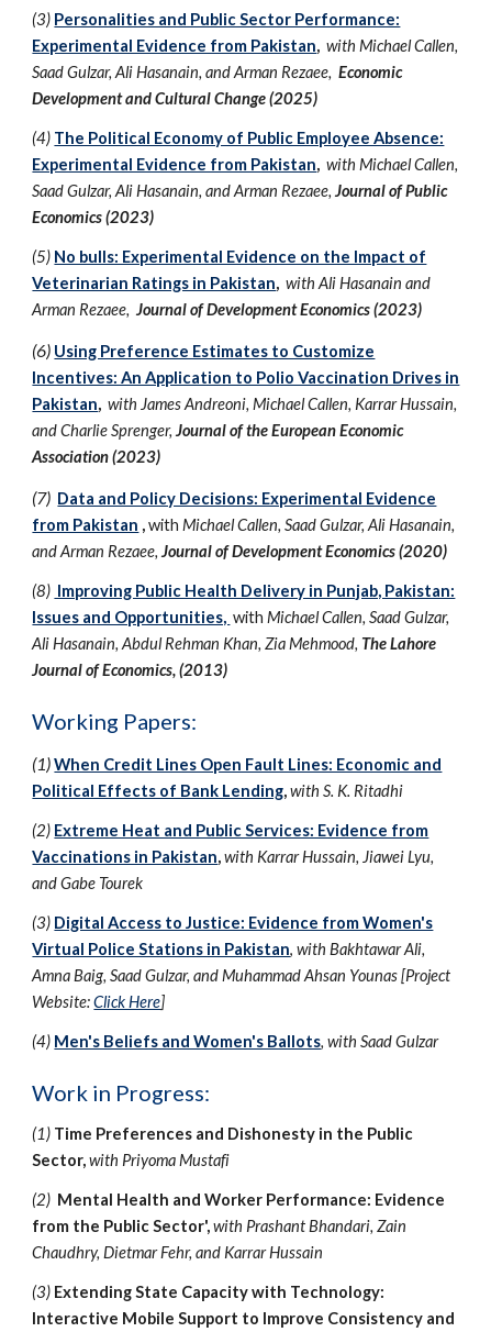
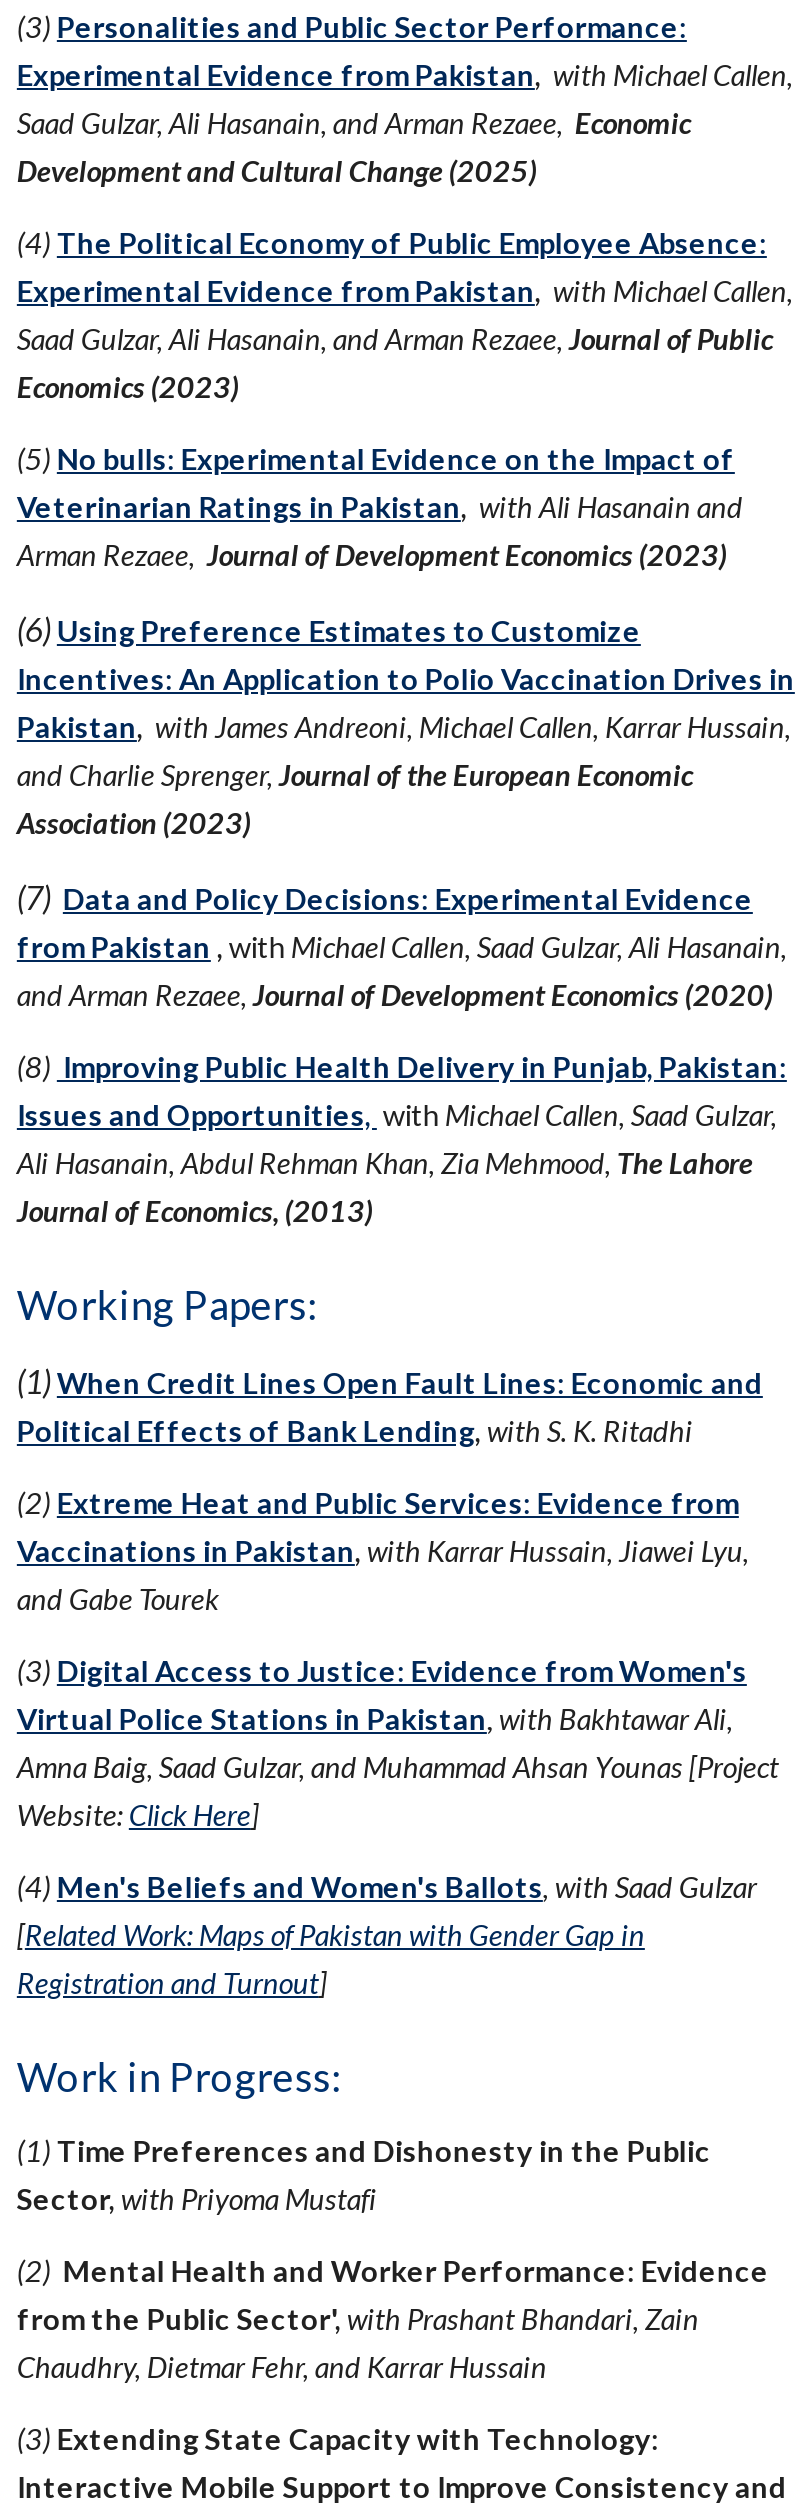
none -> [17,1918,645,2000] [Related Work: Maps of Pakistan with Gender Gap in | Registration and Turnout]

